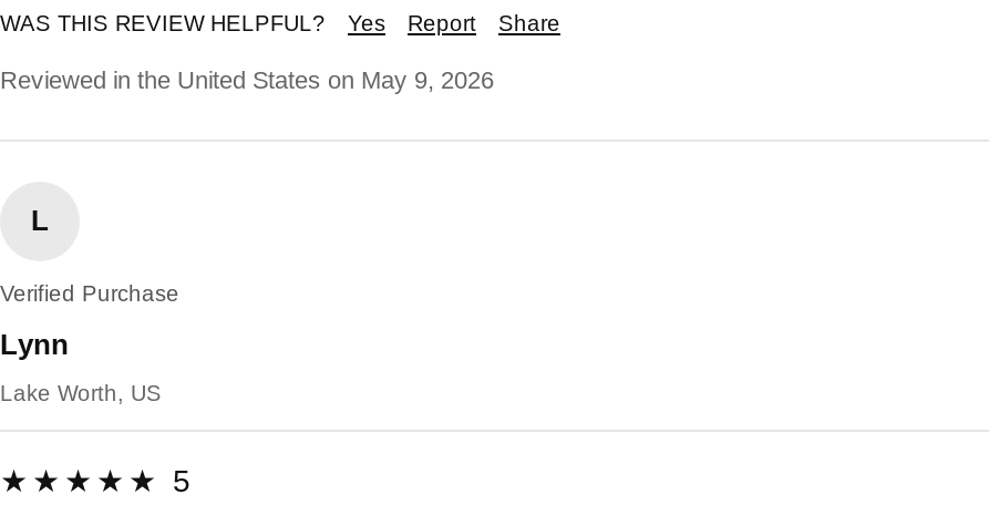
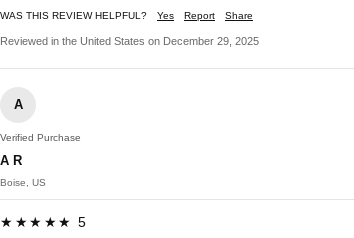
[0,67,494,94] Reviewed in the United States on May 9, 2026 -> [0,35,259,47] Reviewed in the United States on December 29, 2025
[31,204,49,238] L -> [13,97,22,112] A
[0,328,69,362] Lynn -> [0,153,22,168] A R
[0,382,162,406] Lake Worth, US -> [0,177,46,188] Boise, US

